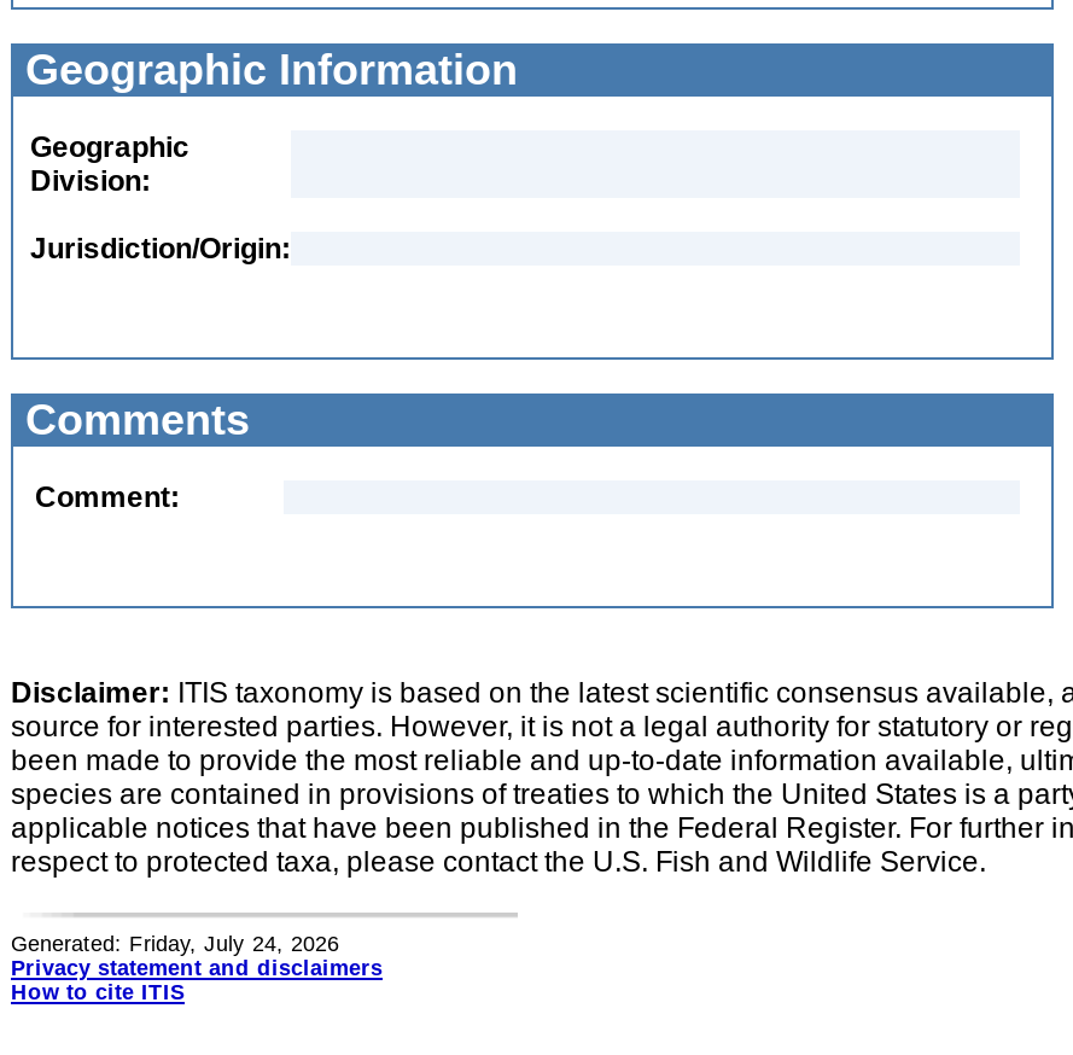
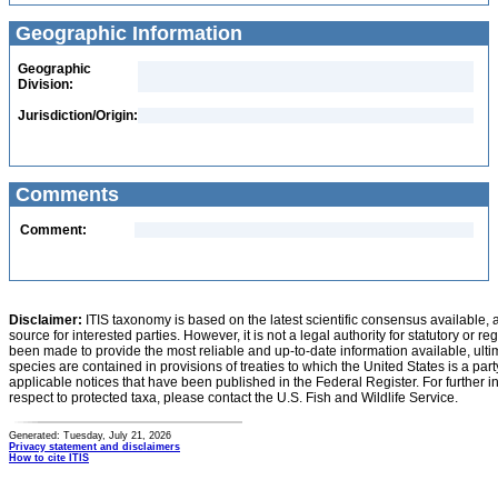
[11,932,339,956] Generated: Friday, July 24, 2026 -> [9,430,171,441] Generated: Tuesday, July 21, 2026

